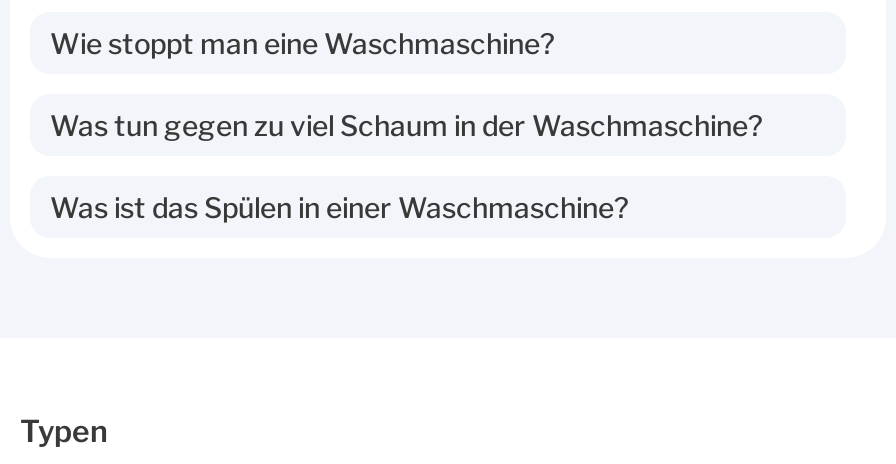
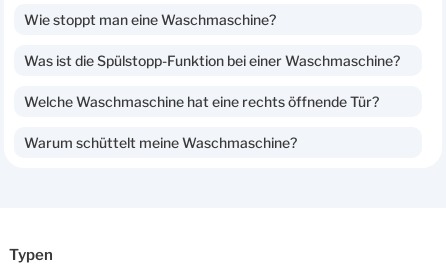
[50,109,762,225] Was tun gegen zu viel Schaum in der Waschmaschine? | Was ist das Spülen in einer Waschmaschine? -> [24,52,400,151] Was ist die Spülstopp-Funktion bei einer Waschmaschine? | Welche Waschmaschine hat eine rechts öffnende Tür? | Warum schüttelt meine Waschmaschine?

